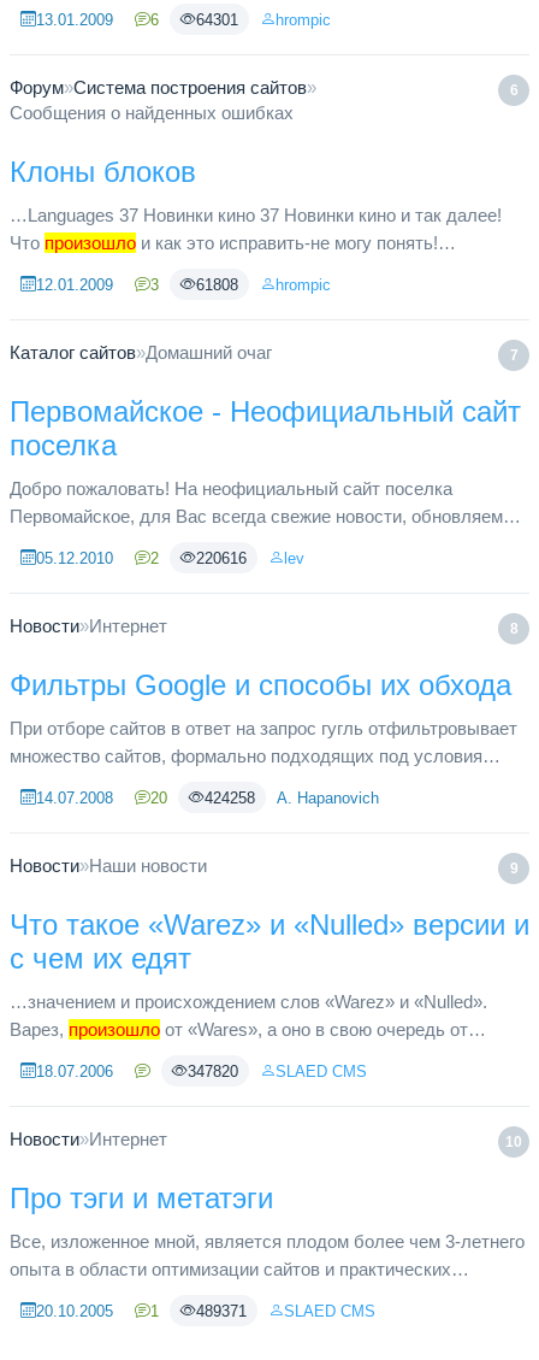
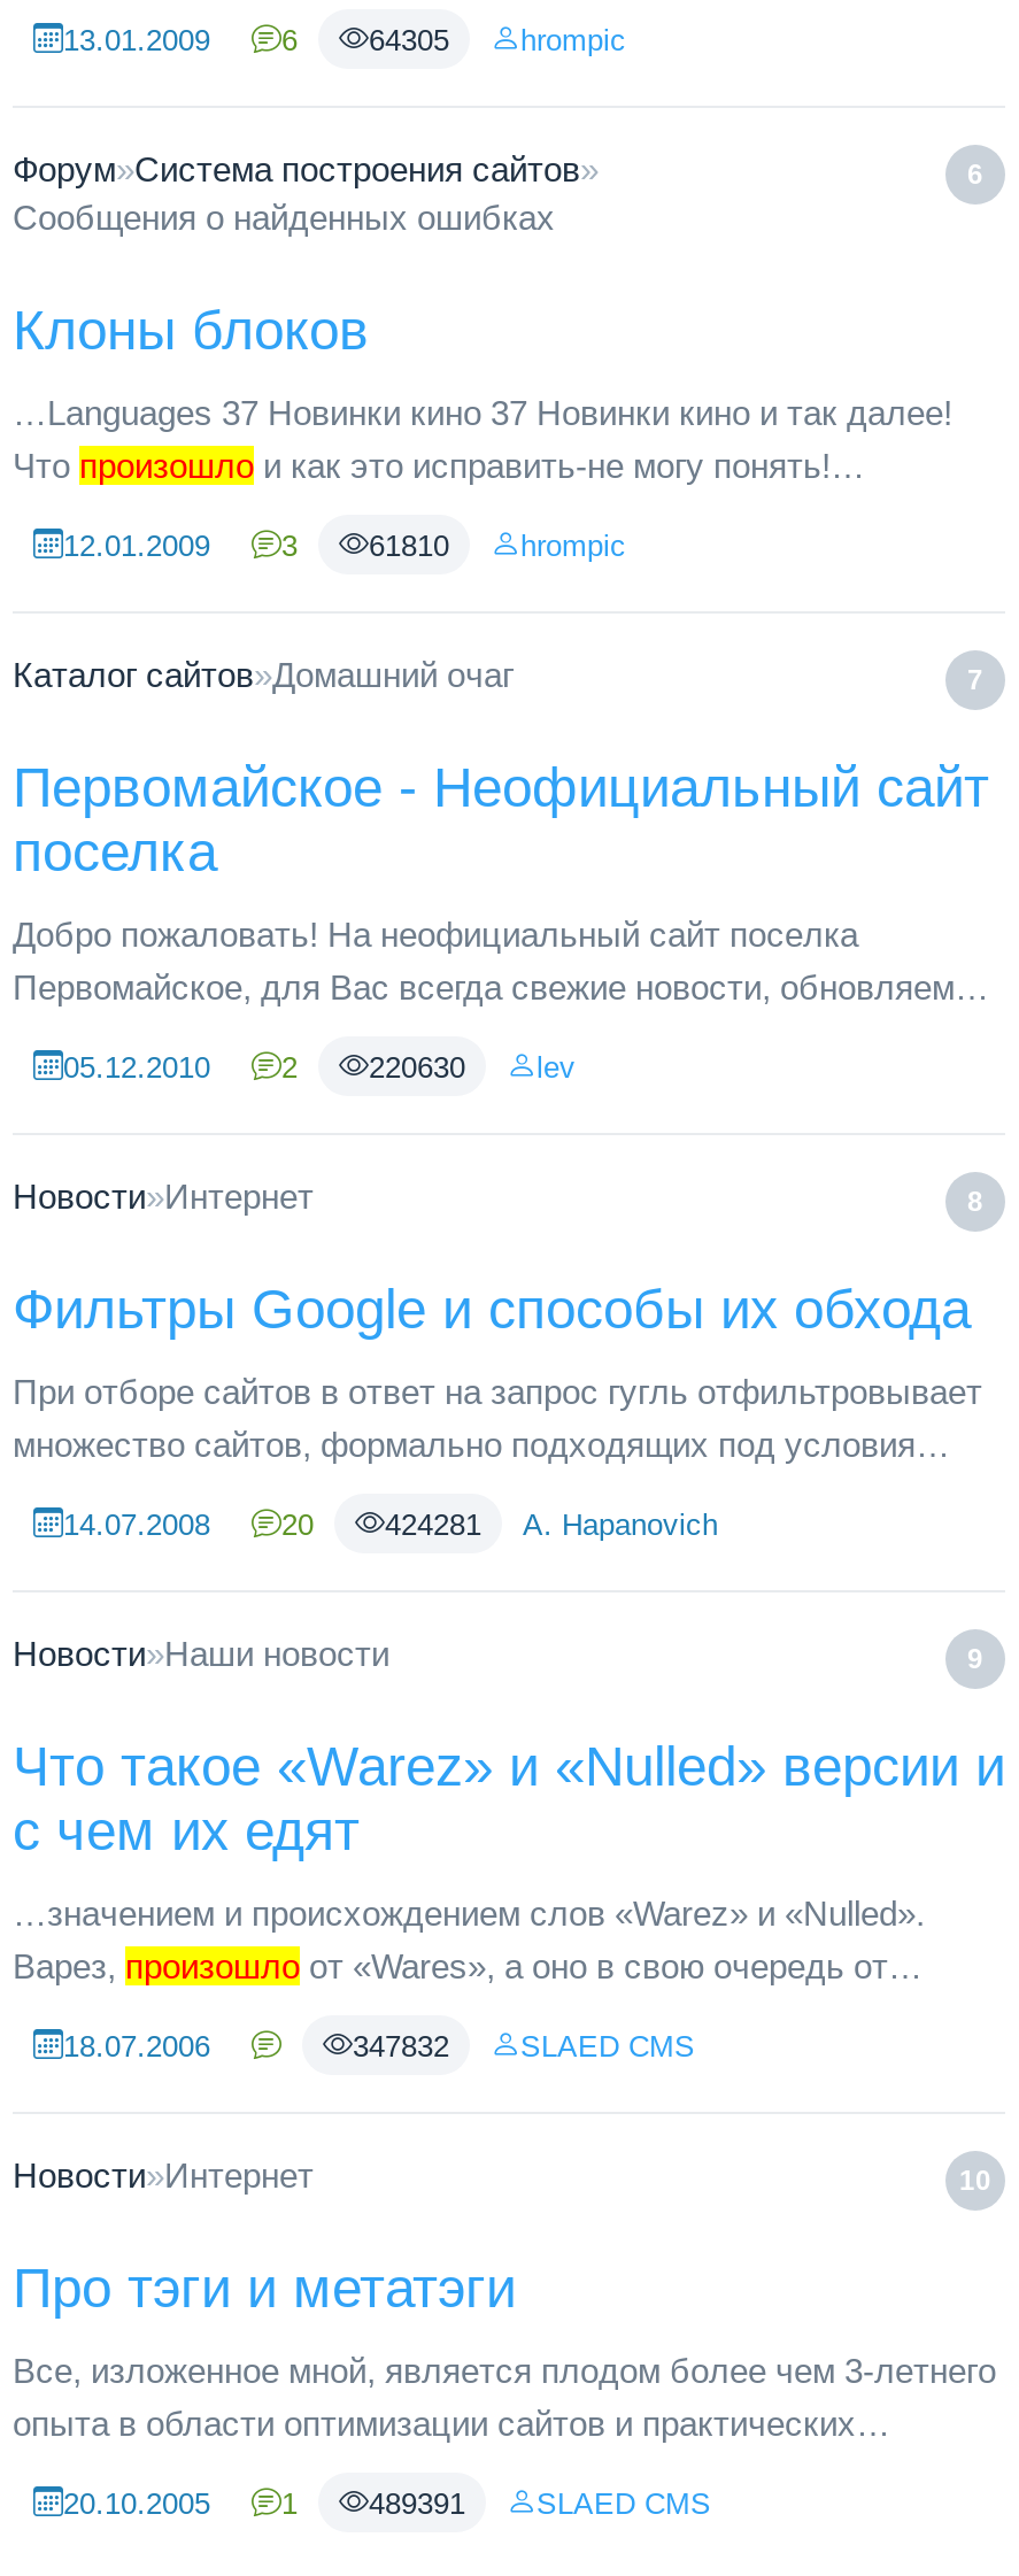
[196,10,238,28] 64301 -> [369,22,449,56] 64305
[196,275,238,293] 61808 -> [369,527,449,562] 61810
[196,549,247,567] 220616 -> [369,1049,465,1083] 220630
[205,788,379,806] 424258 A. Hapanovich -> [385,1506,718,1541] 424281 A. Hapanovich
[188,1062,238,1080] 347820 -> [353,2028,449,2062] 347832
[196,1302,247,1320] 489371 -> [369,2485,465,2520] 489391

